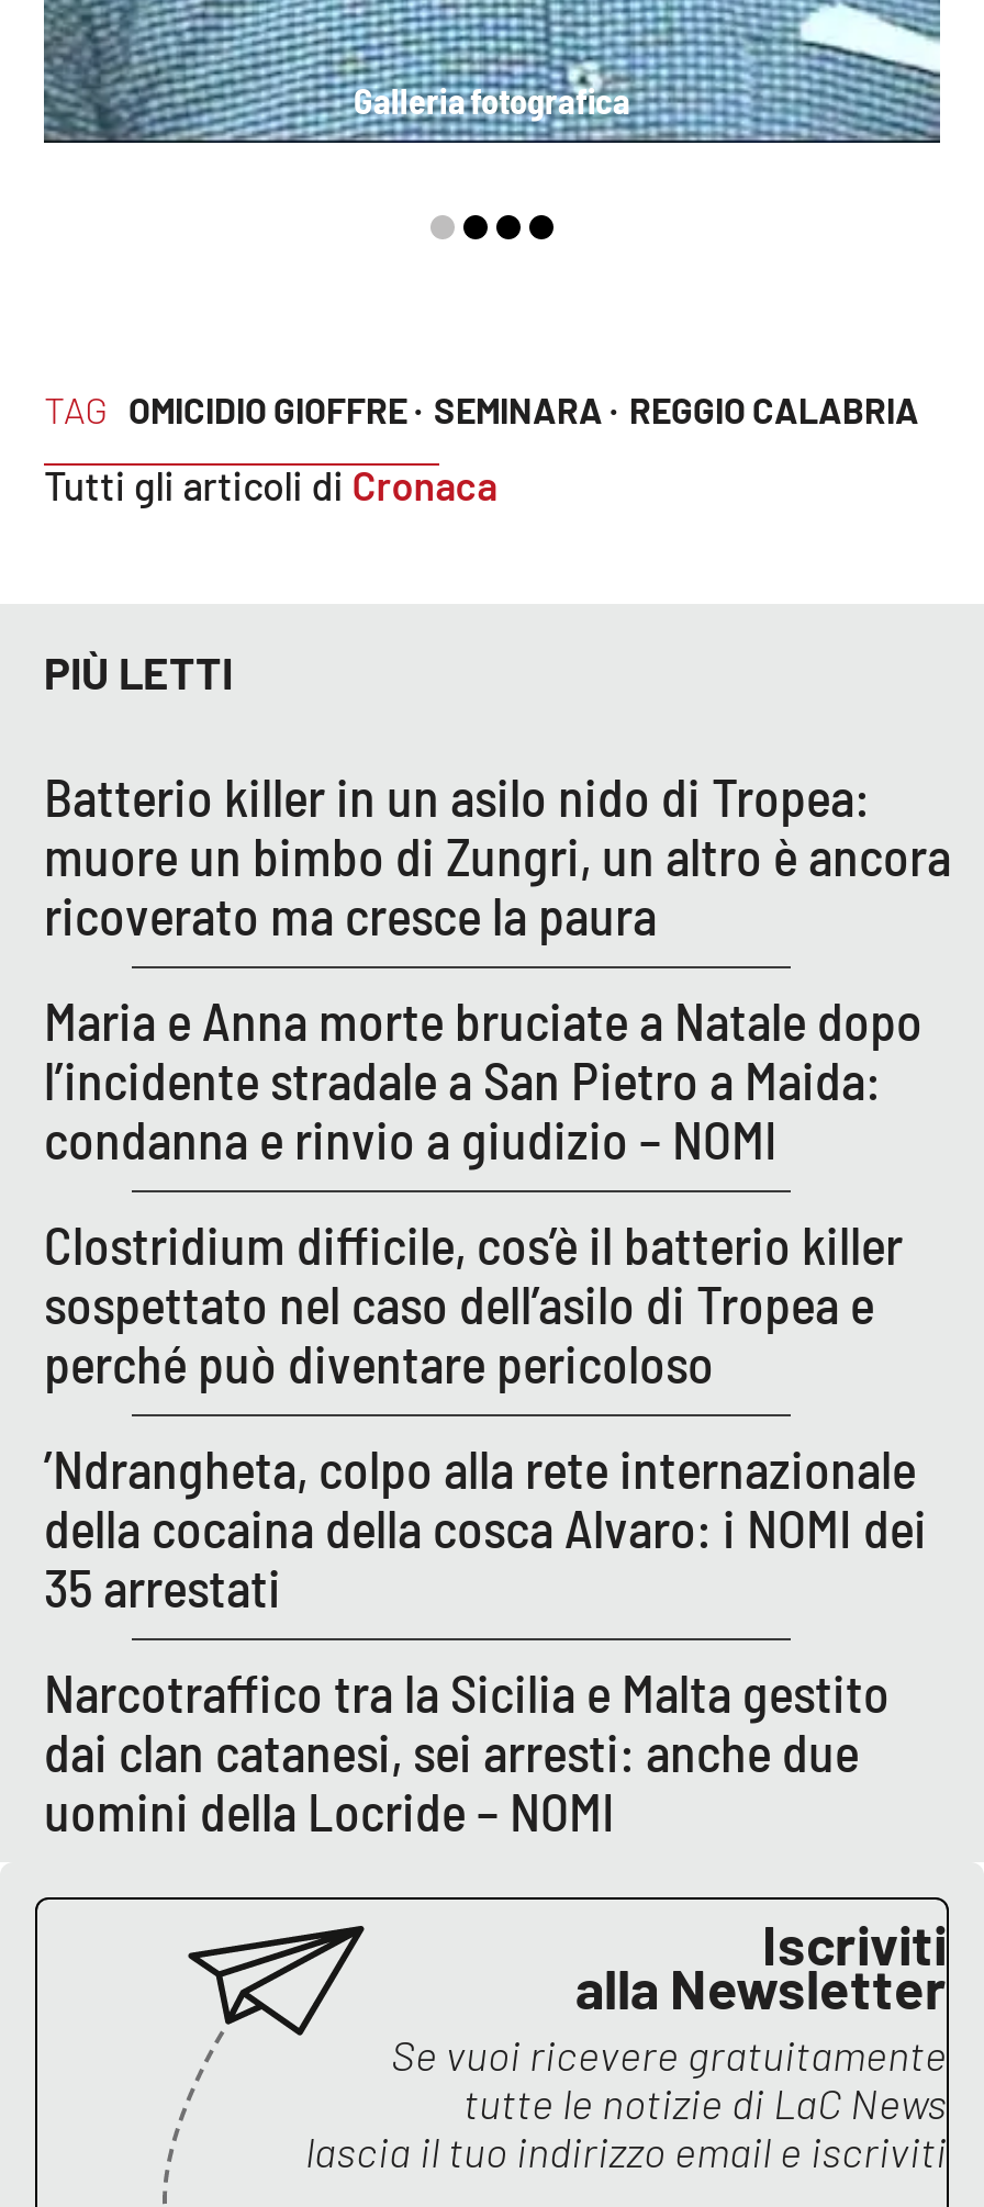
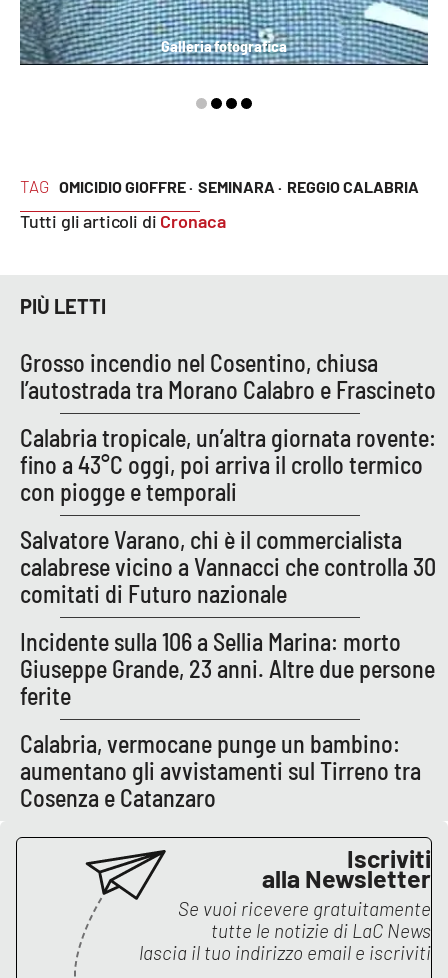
[44,764,951,946] Batterio killer in un asilo nido di Tropea: | muore un bimbo di Zungri, un altro è ancora | ricoverato ma cresce la paura -> [20,348,436,404] Grosso incendio nel Cosentino, chiusa | l’autostrada tra Morano Calabro e Frascineto
[44,988,923,1170] Maria e Anna morte bruciate a Natale dopo | l’incidente stradale a San Pietro a Maida: | condanna e rinvio a giudizio – NOMI -> [20,423,436,506] Calabria tropicale, un’altra giornata rovente: | fino a 43°C oggi, poi arriva il crollo termico | con piogge e temporali
[44,1212,903,1394] Clostridium difficile, cos’è il batterio killer | sospettato nel caso dell’asilo di Tropea e | perché può diventare pericoloso -> [20,525,436,608] Salvatore Varano, chi è il commercialista | calabrese vicino a Vannacci che controlla 30 | comitati di Futuro nazionale
[44,1436,927,1618] ’Ndrangheta, colpo alla rete internazionale | della cocaina della cosca Alvaro: i NOMI dei | 35 arrestati -> [20,627,435,710] Incidente sulla 106 a Sellia Marina: morto | Giuseppe Grande, 23 anni. Altre due persone | ferite
[44,1660,890,1842] Narcotraffico tra la Sicilia e Malta gestito | dai clan catanesi, sei arresti: anche due | uomini della Locride – NOMI -> [20,729,421,812] Calabria, vermocane punge un bambino: | aumentano gli avvistamenti sul Tirreno tra | Cosenza e Catanzaro

